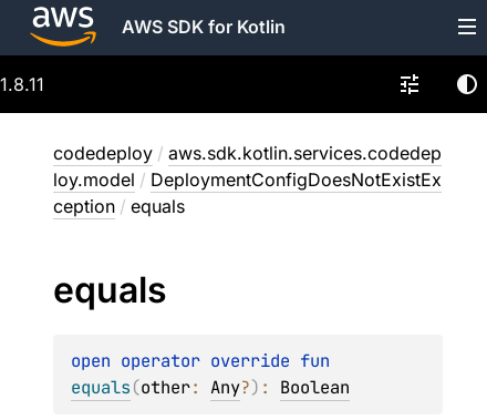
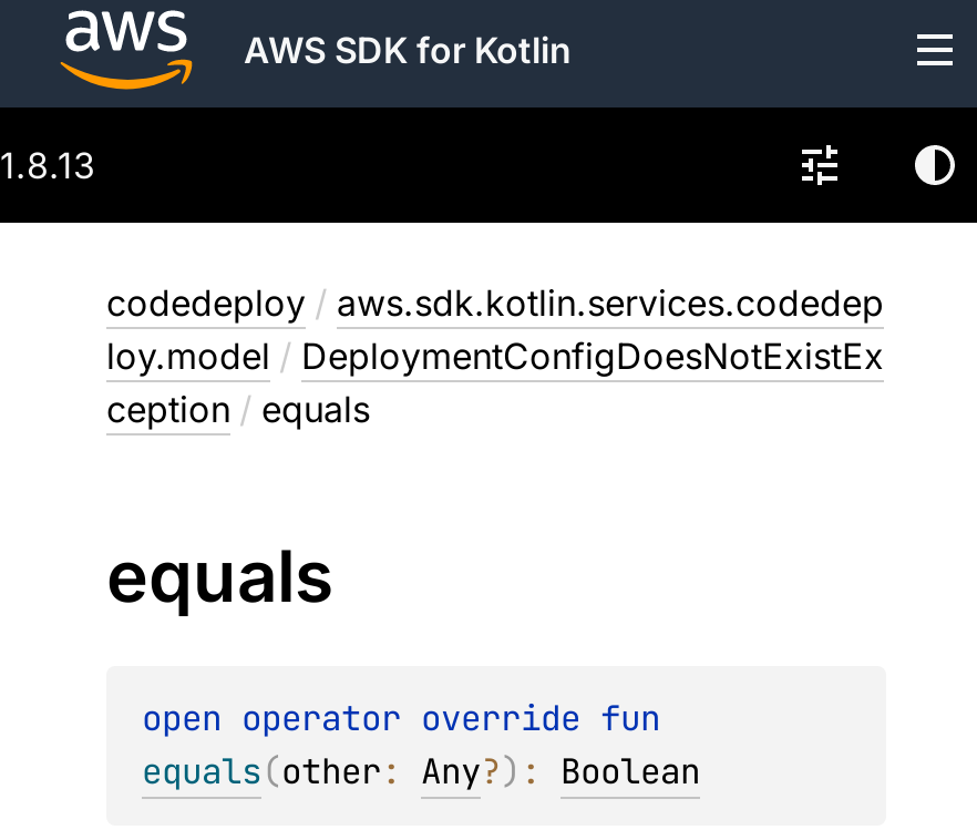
[0,73,44,95] 1.8.11 -> [0,143,95,187] 1.8.13

